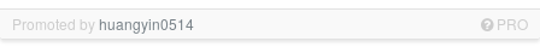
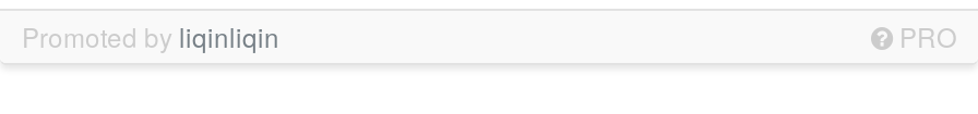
[12,13,194,34] Promoted by huangyin0514 -> [22,17,279,54] Promoted by liqinliqin

